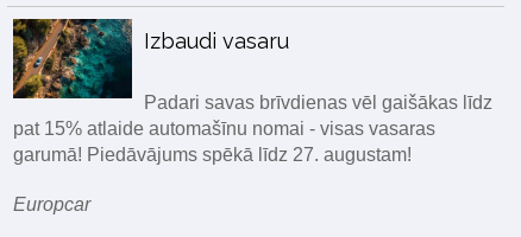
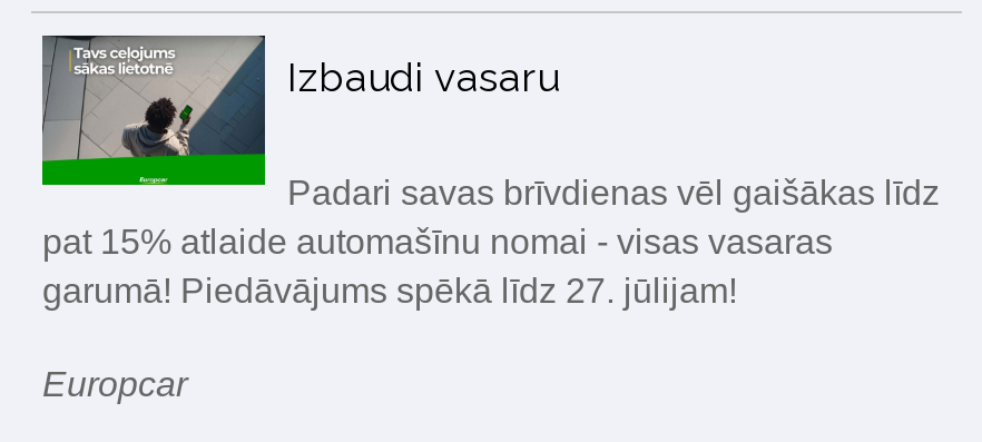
[12,18,412,165] [image] | garumā! Piedāvājums spēkā līdz 27. augustam! -> [40,36,737,310] [image] | garumā! Piedāvājums spēkā līdz 27. jūlijam!

